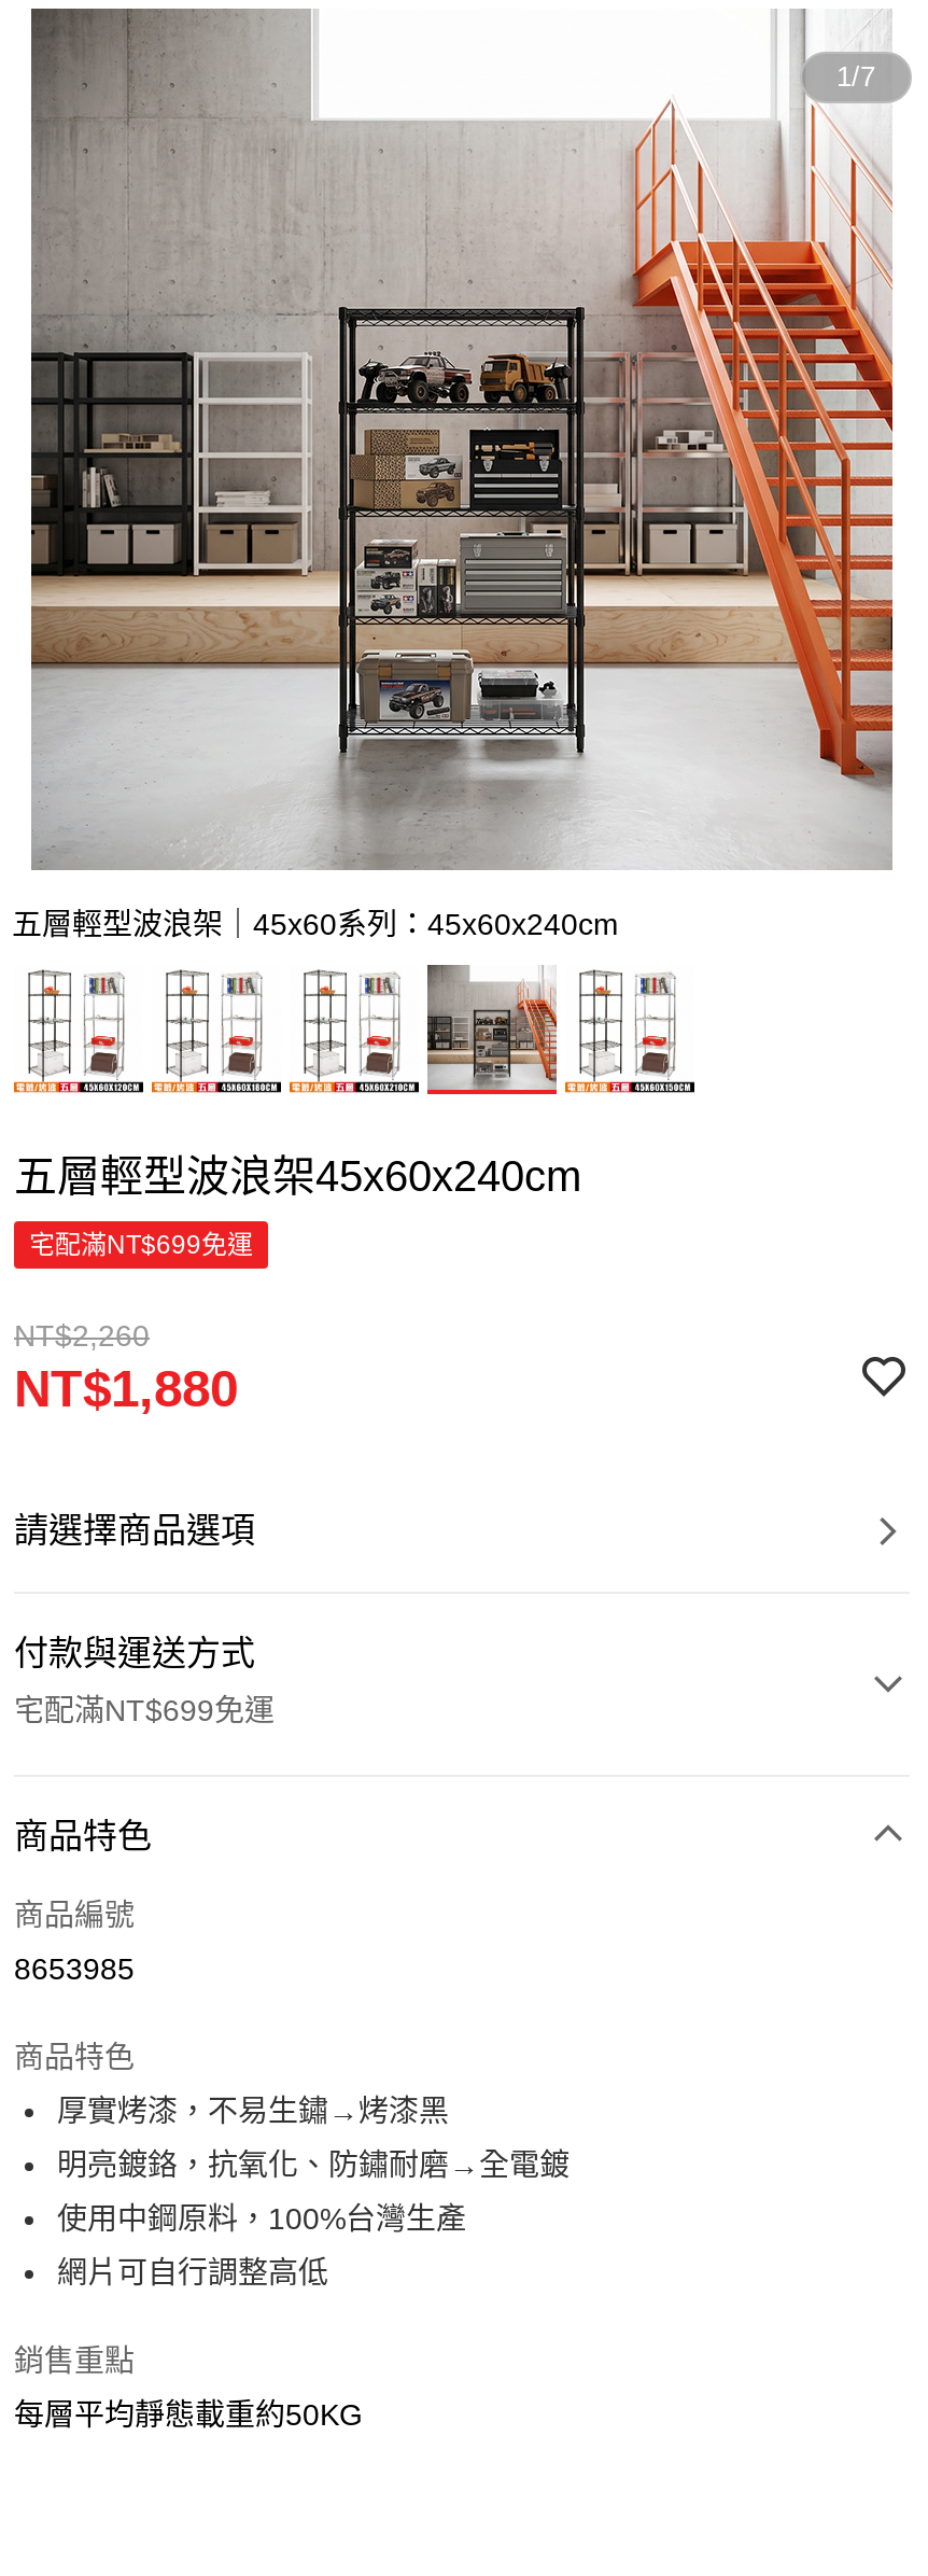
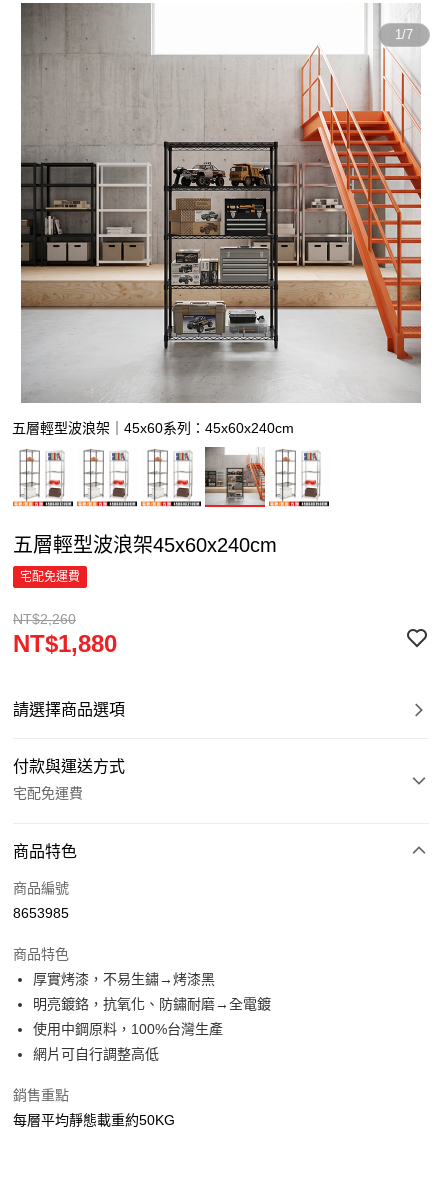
[29,1230,253,1260] 宅配滿NT$699免運 -> [20,570,80,584] 宅配免運費
[14,1693,275,1727] 宅配滿NT$699免運 -> [13,785,83,801] 宅配免運費

